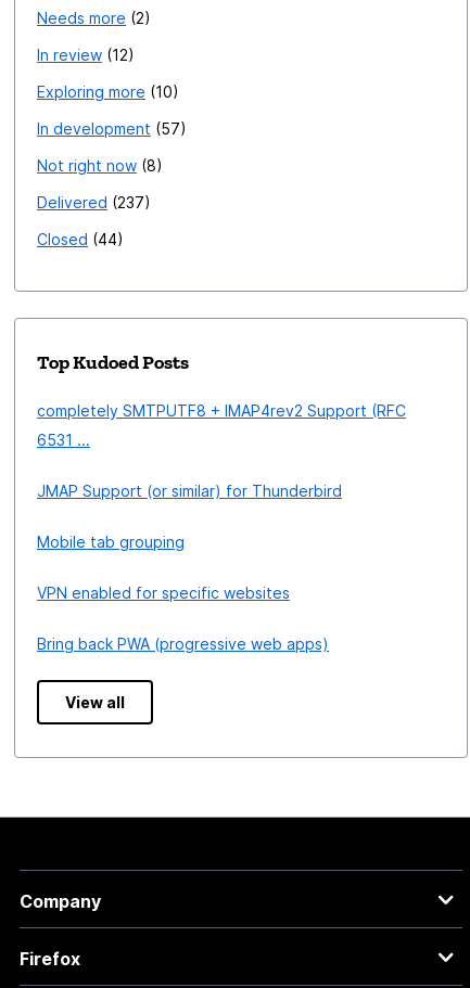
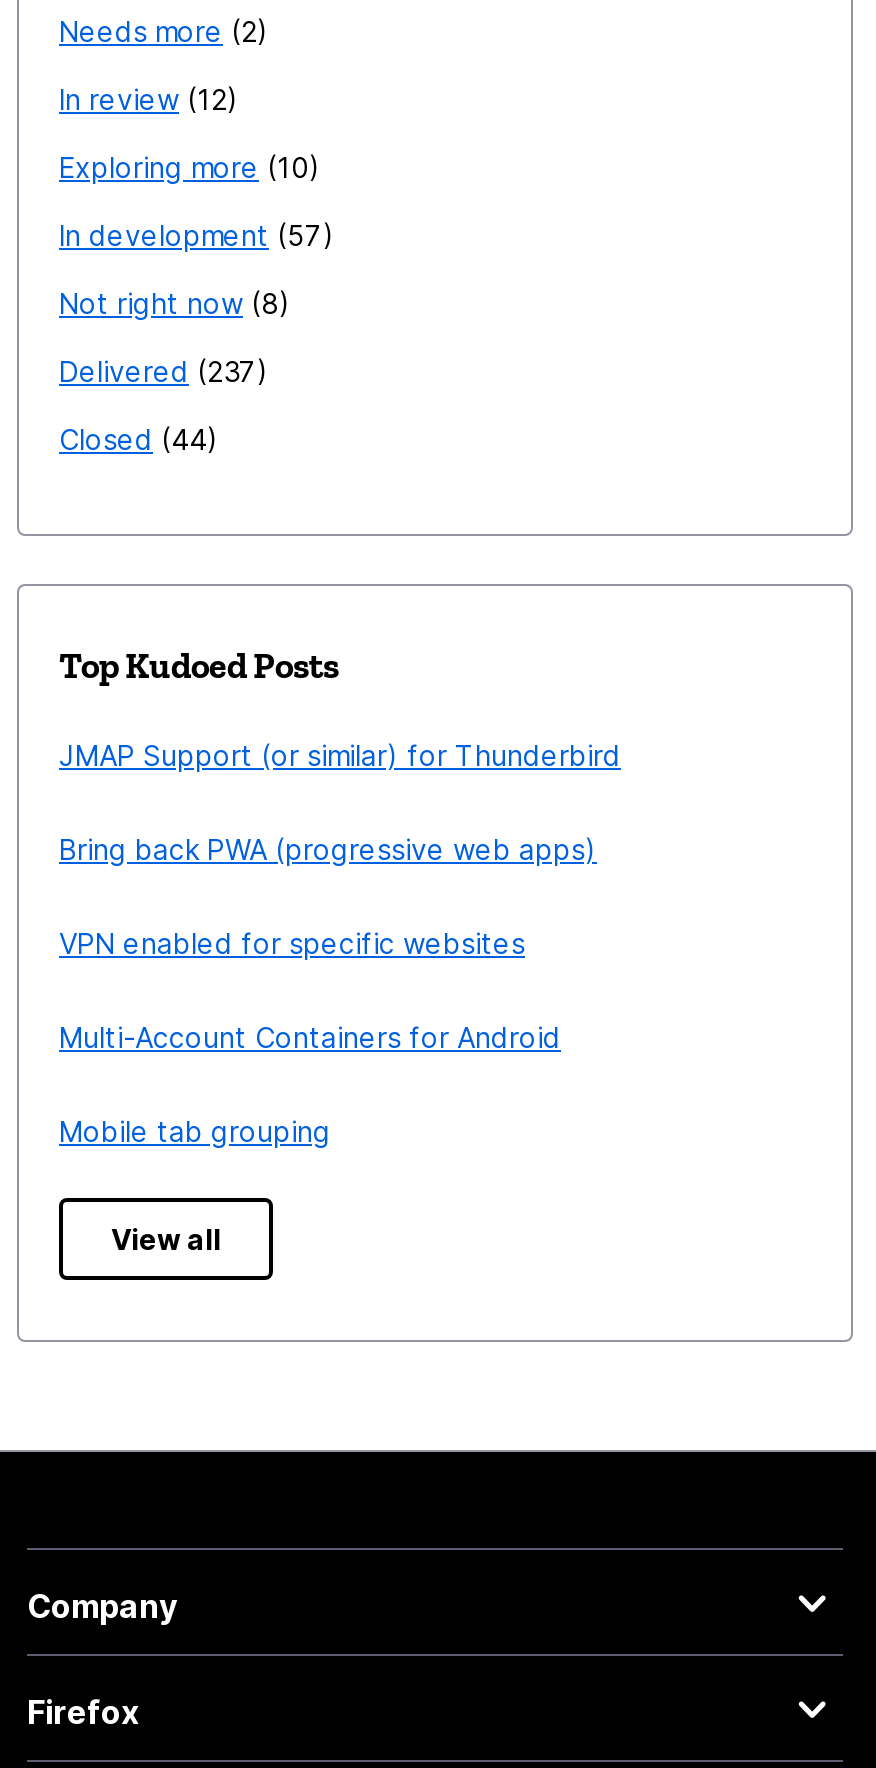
[37,401,406,449] completely SMTPUTF8 + IMAP4rev2 Support (RFC | 6531 ... -> none
moved [37,482,342,500] -> [59,738,621,772]: JMAP Support (or similar) for Thunderbird
none -> [59,1020,561,1054] Multi-Account Containers for Android
moved [37,533,185,551] -> [59,1114,331,1148]: Mobile tab grouping
moved [37,584,329,653] -> [59,832,597,960]: VPN enabled for specific websites | Bring back PWA (progressive web apps)

